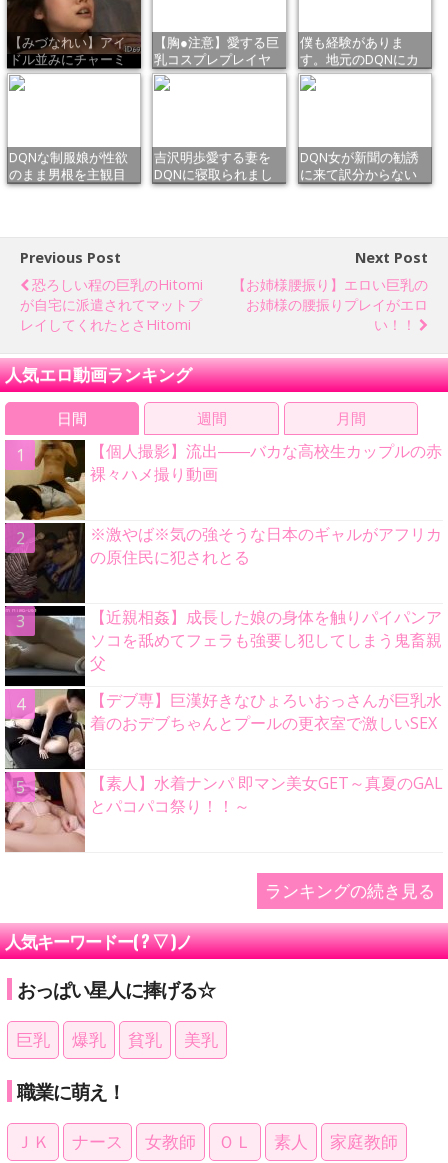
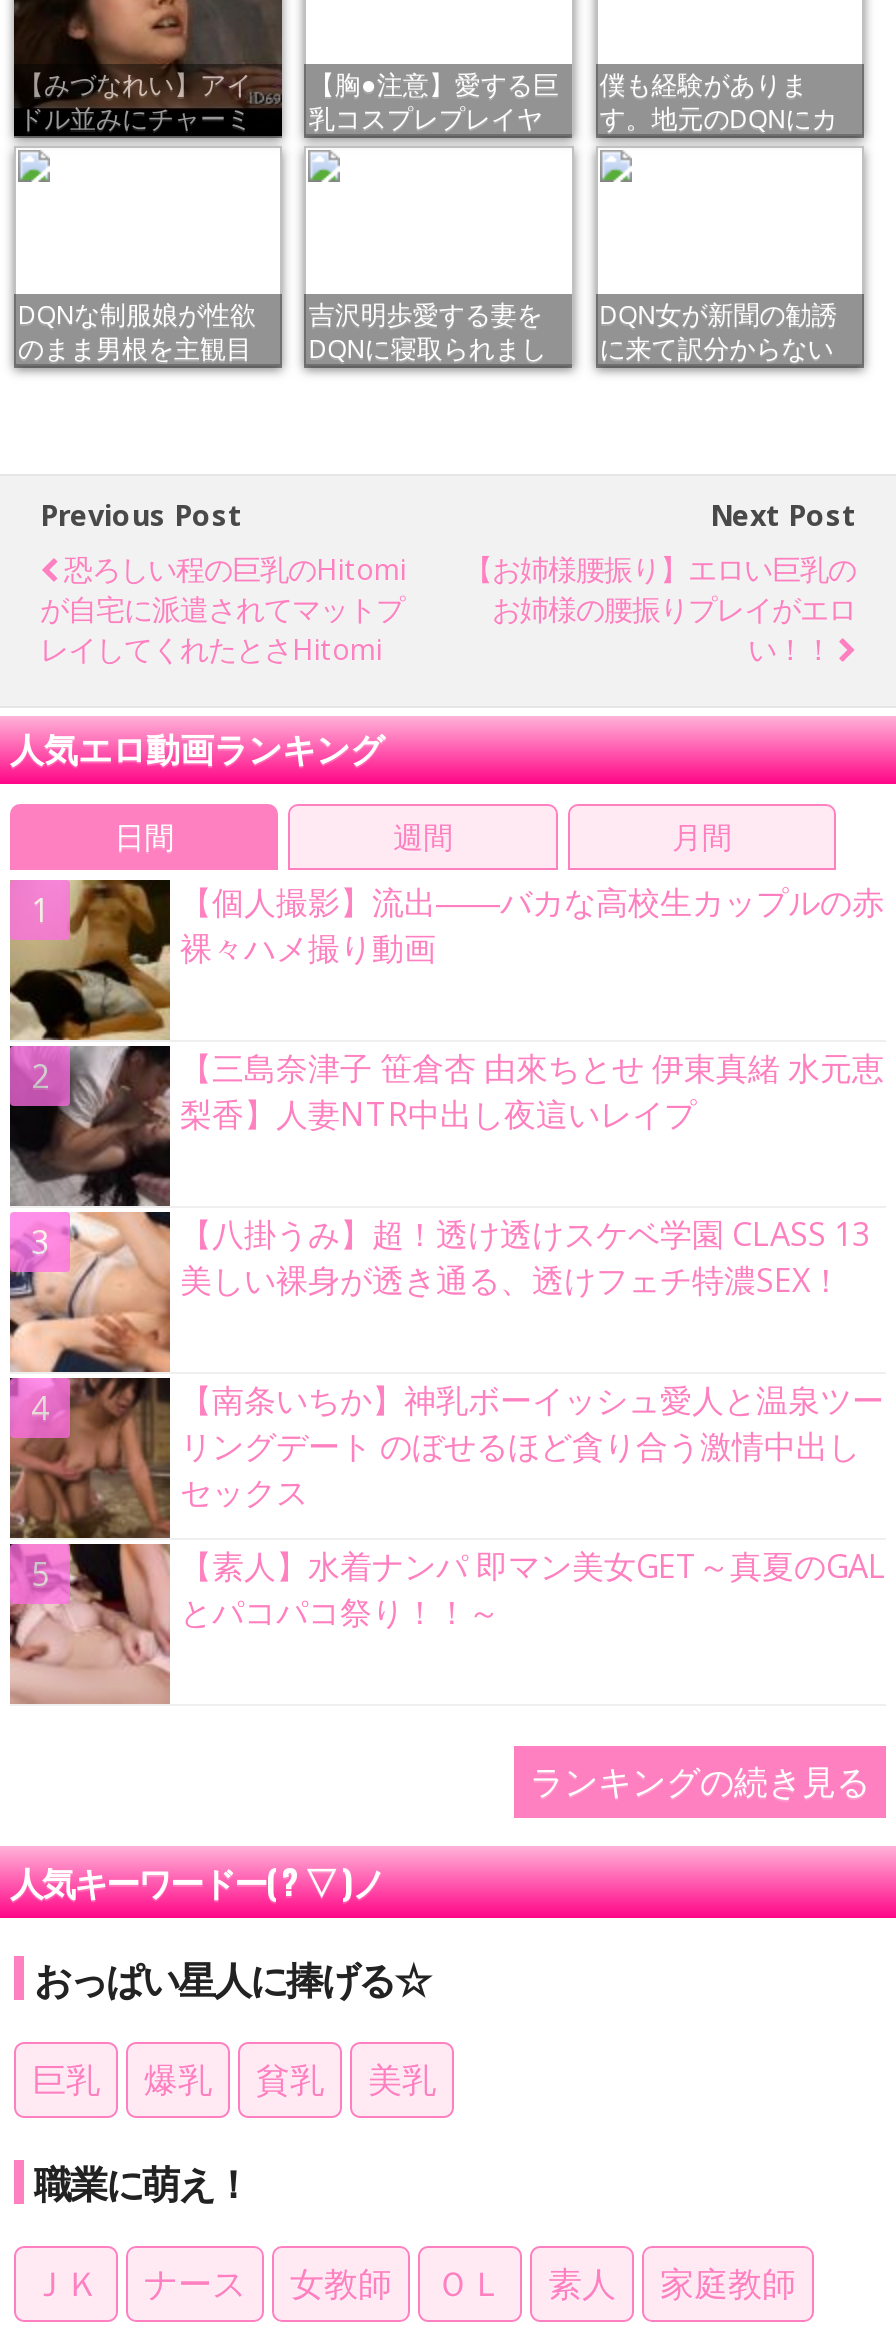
[4,523,442,770] [image] | ※激やば※気の強そうな日本のギャルがアフリカ | の原住民に犯されとる -> [8,1045,884,1540] [image] | 【三島奈津子 笹倉杏 由來ちとせ 伊東真緒 水元恵 | 梨香】人妻NTR中出し夜這いレイプ
[90,606,442,674] 【近親相姦】成長した娘の身体を触りパイパンア | ソコを舐めてフェラも強要し犯してしまう鬼畜親 | 父 -> [180,1211,870,1301] 【八掛うみ】超！透け透けスケベ学園 CLASS 13 | 美しい裸身が透き通る、透けフェチ特濃SEX！
[90,689,442,734] 【デブ専】巨漢好きなひょろいおっさんが巨乳水 | 着のおデブちゃんとプールの更衣室で激しいSEX -> [180,1377,884,1513] 【南条いちか】神乳ボーイッシュ愛人と温泉ツー | リングデート のぼせるほど貪り合う激情中出し | セックス

